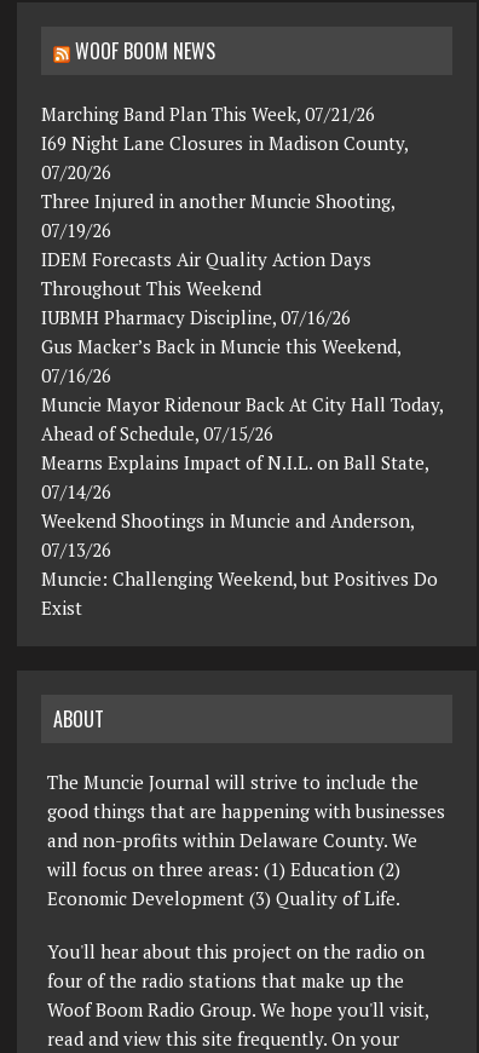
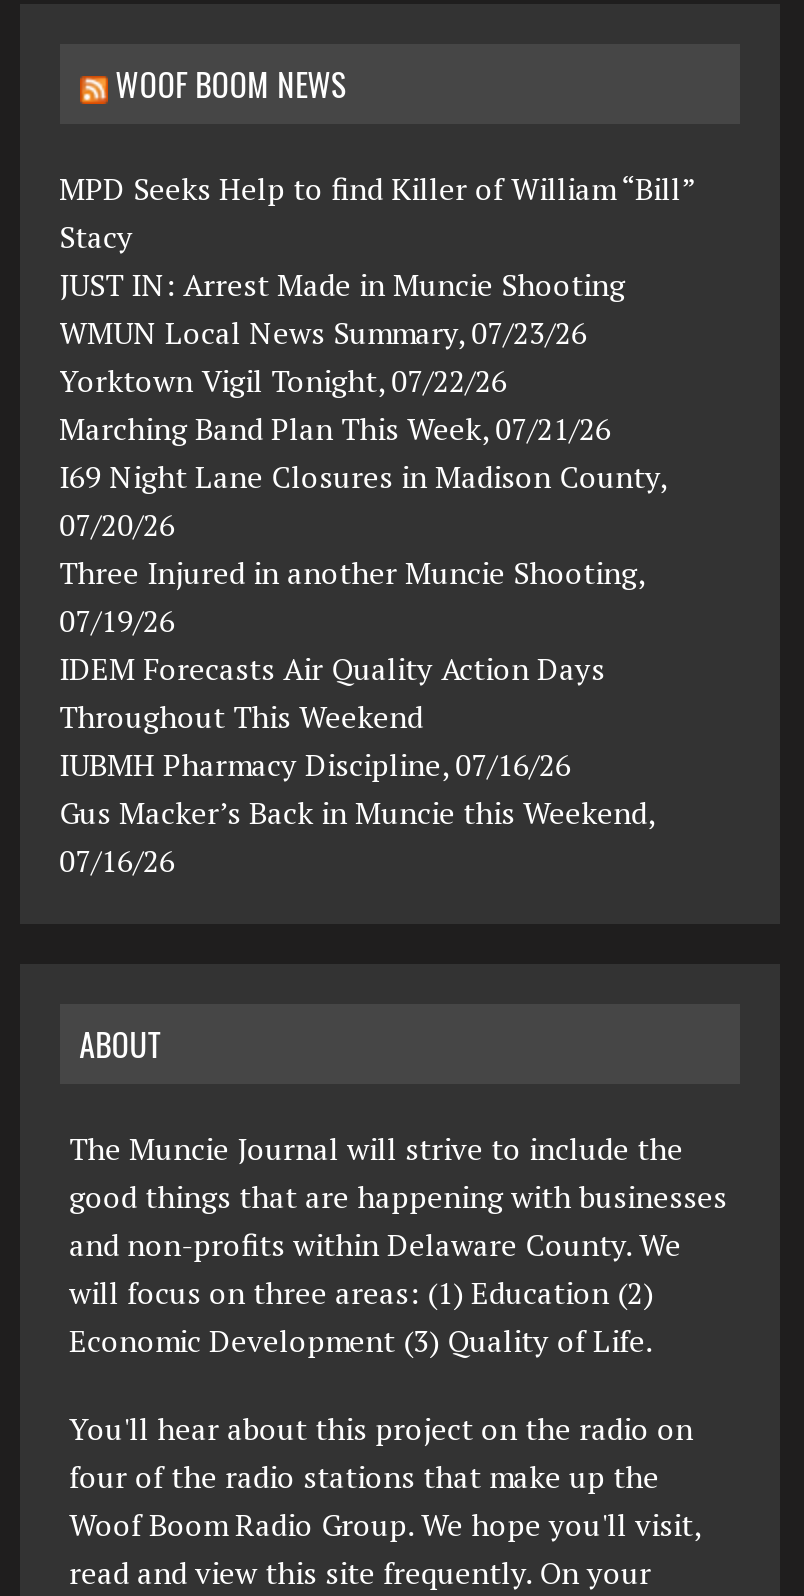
none -> [59,167,693,399] MPD Seeks Help to find Killer of William “Bill” | Stacy | JUST IN: Arrest Made in Muncie Shooting | WMUN Local News Summary, 07/23/26 | Yorktown Vigil Tonight, 07/22/26
moved [41,101,407,387] -> [59,407,665,879]: Marching Band Plan This Week, 07/21/26 | I69 Night Lane Closures in Madison County, | 07/20/26 | ... | Gus Macker’s Back in Muncie this Weekend, | 07/16/26
[41,392,442,619] Muncie Mayor Ridenour Back At City Hall Today, | Ahead of Schedule, 07/15/26 | Mearns Explains Impact of N.I.L. on Ball State, | 07/14/26 | Weekend Shootings in Muncie and Anderson, | 07/13/26 | Muncie: Challenging Weekend, but Positives Do | Exist -> none

